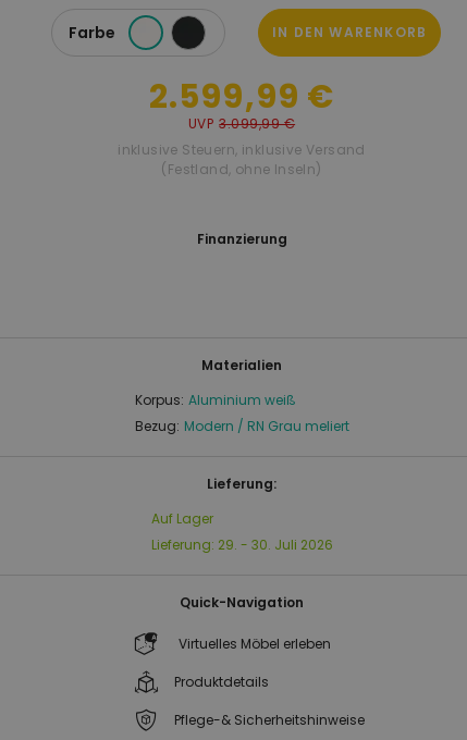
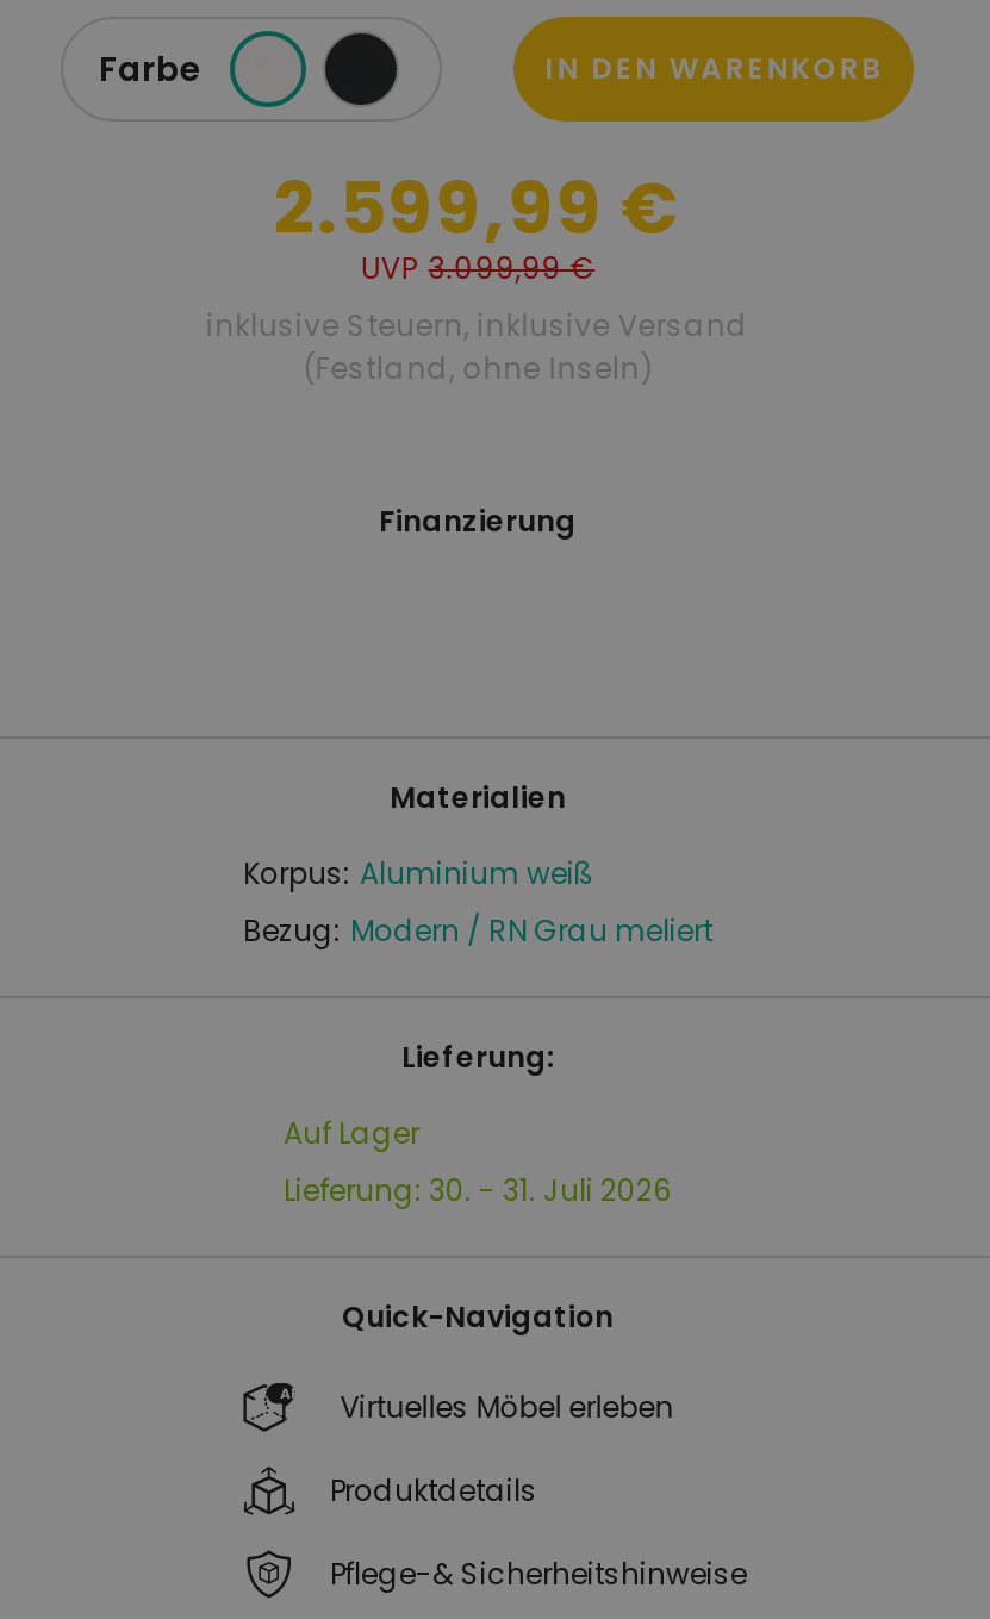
[151,535,333,554] Lieferung: 29. - 30. Juli 2026 -> [284,1170,672,1210] Lieferung: 30. - 31. Juli 2026

